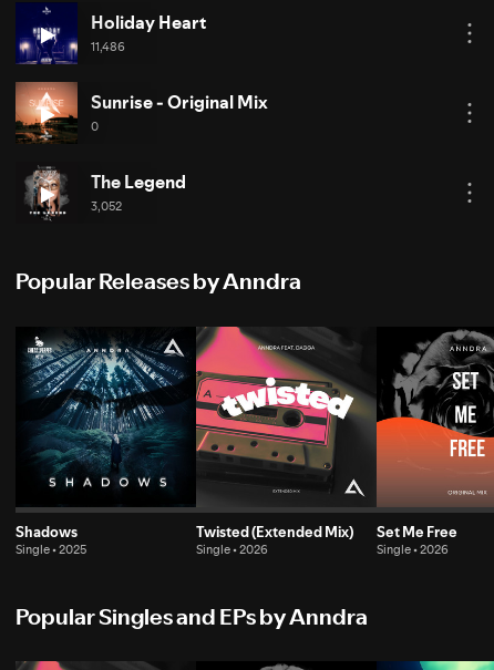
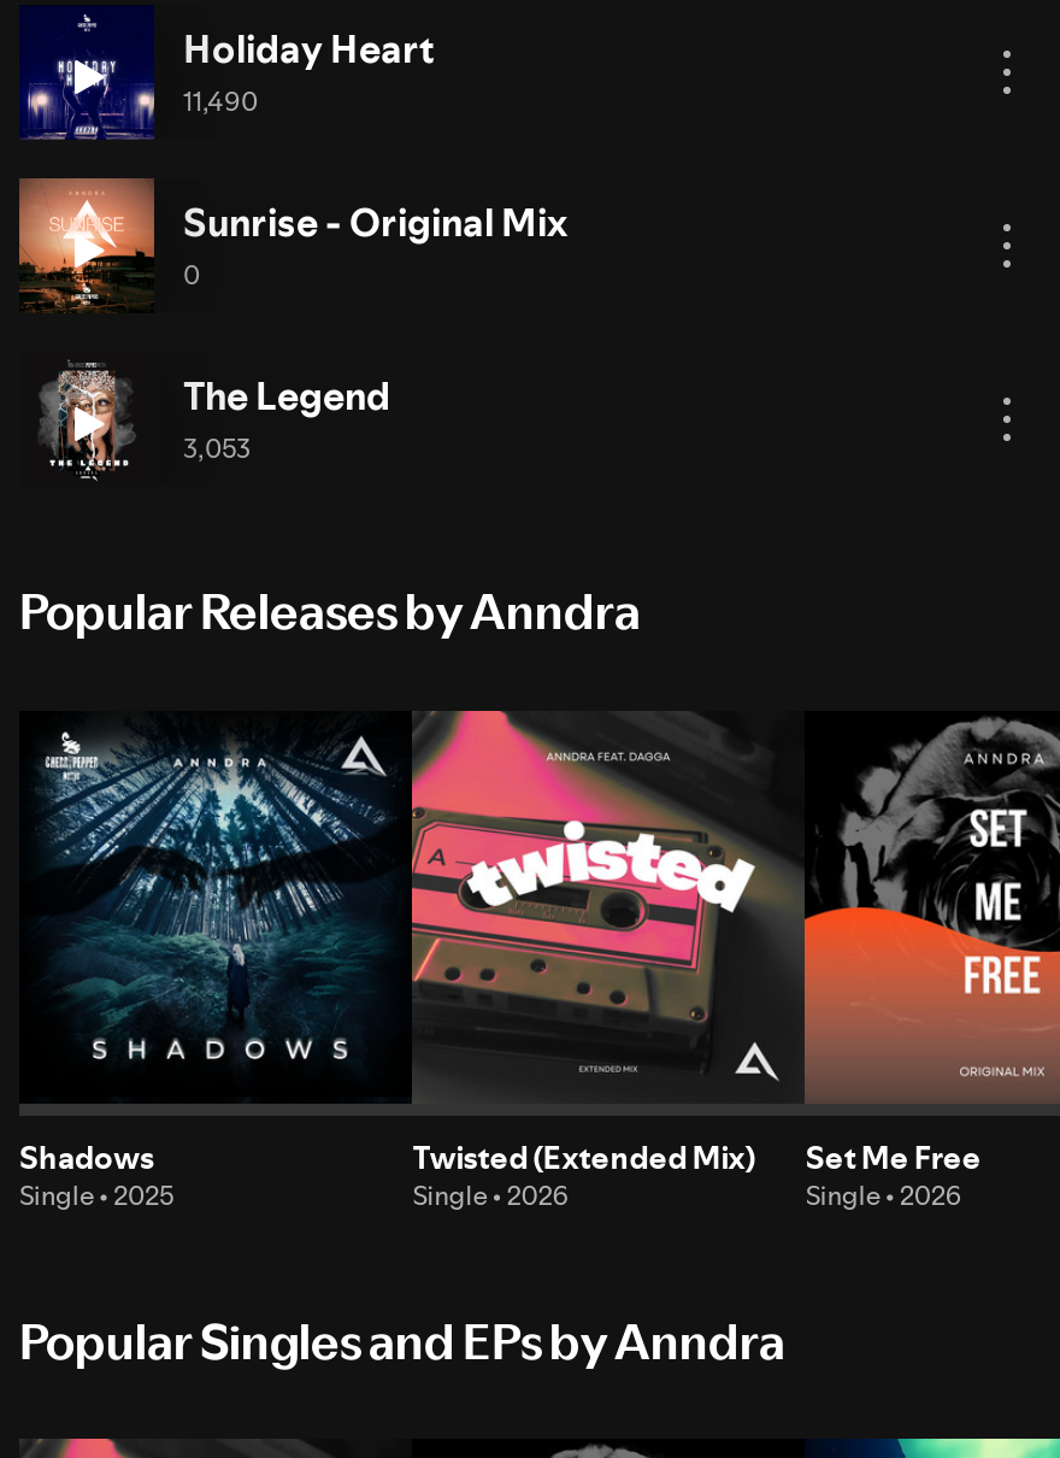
[91,39,125,56] 11,486 -> [183,85,258,121] 11,490
[91,199,122,215] 3,052 -> [183,432,251,468] 3,053

